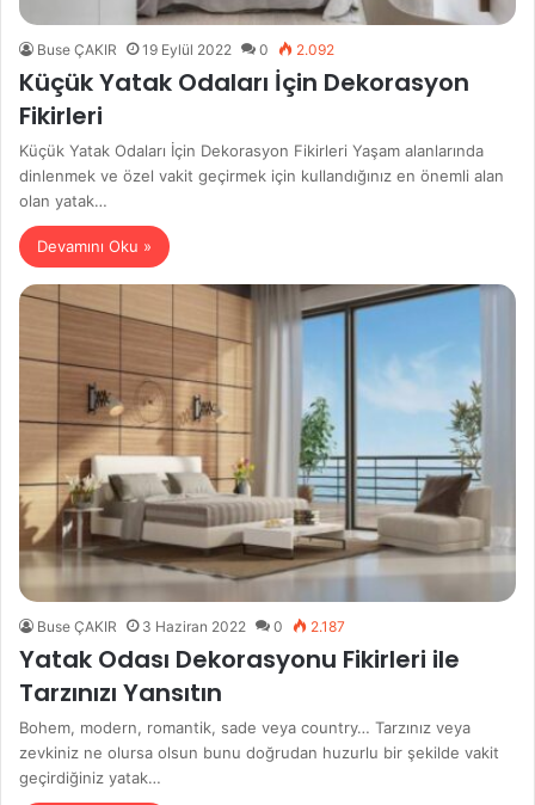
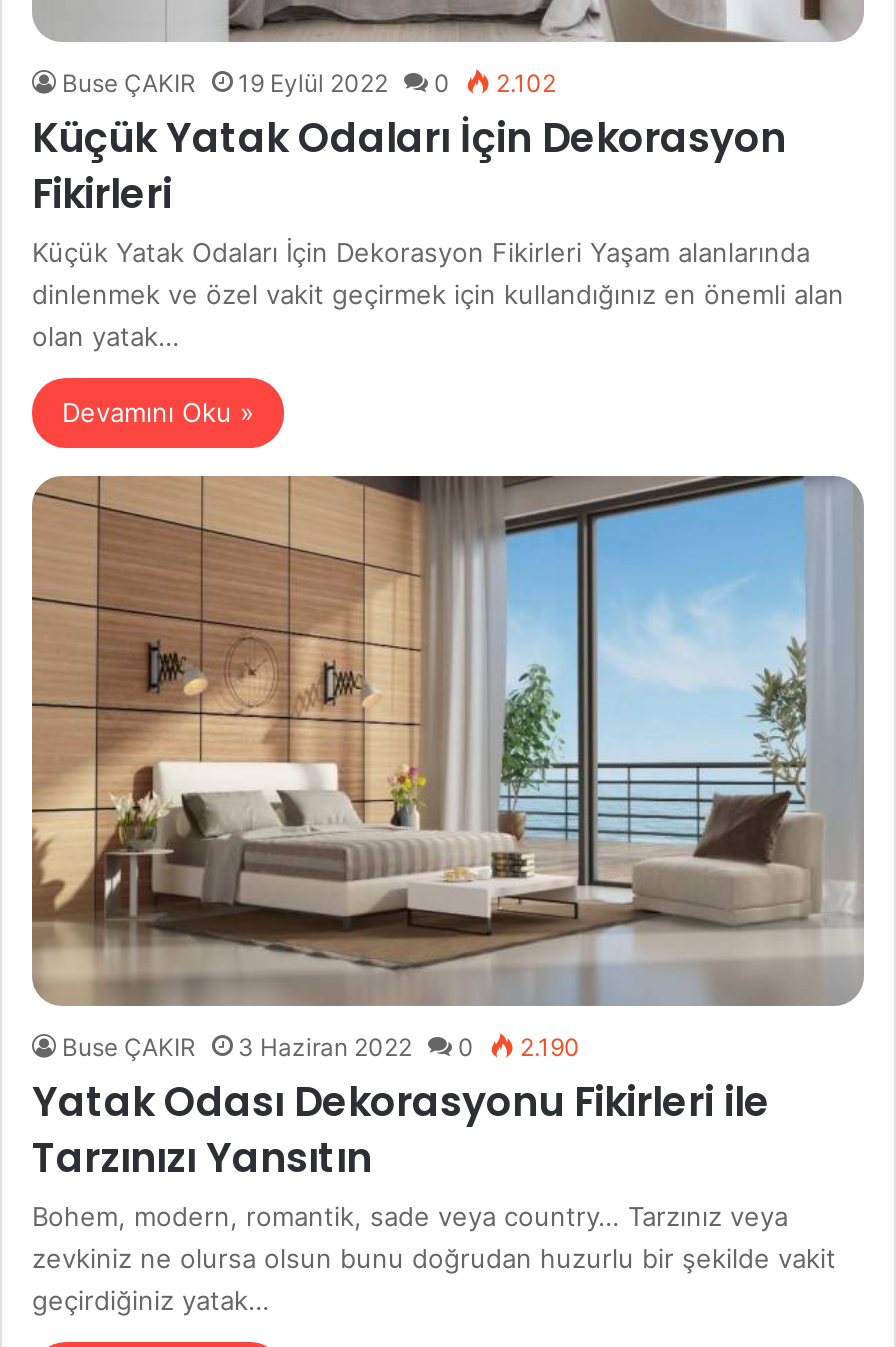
[37,40,334,58] Buse ÇAKIR 19 Eylül 2022 0 2.092 -> [62,67,556,97] Buse ÇAKIR 19 Eylül 2022 0 2.102
[37,617,345,635] Buse ÇAKIR 3 Haziran 2022 0 2.187 -> [62,1032,580,1062] Buse ÇAKIR 3 Haziran 2022 0 2.190

